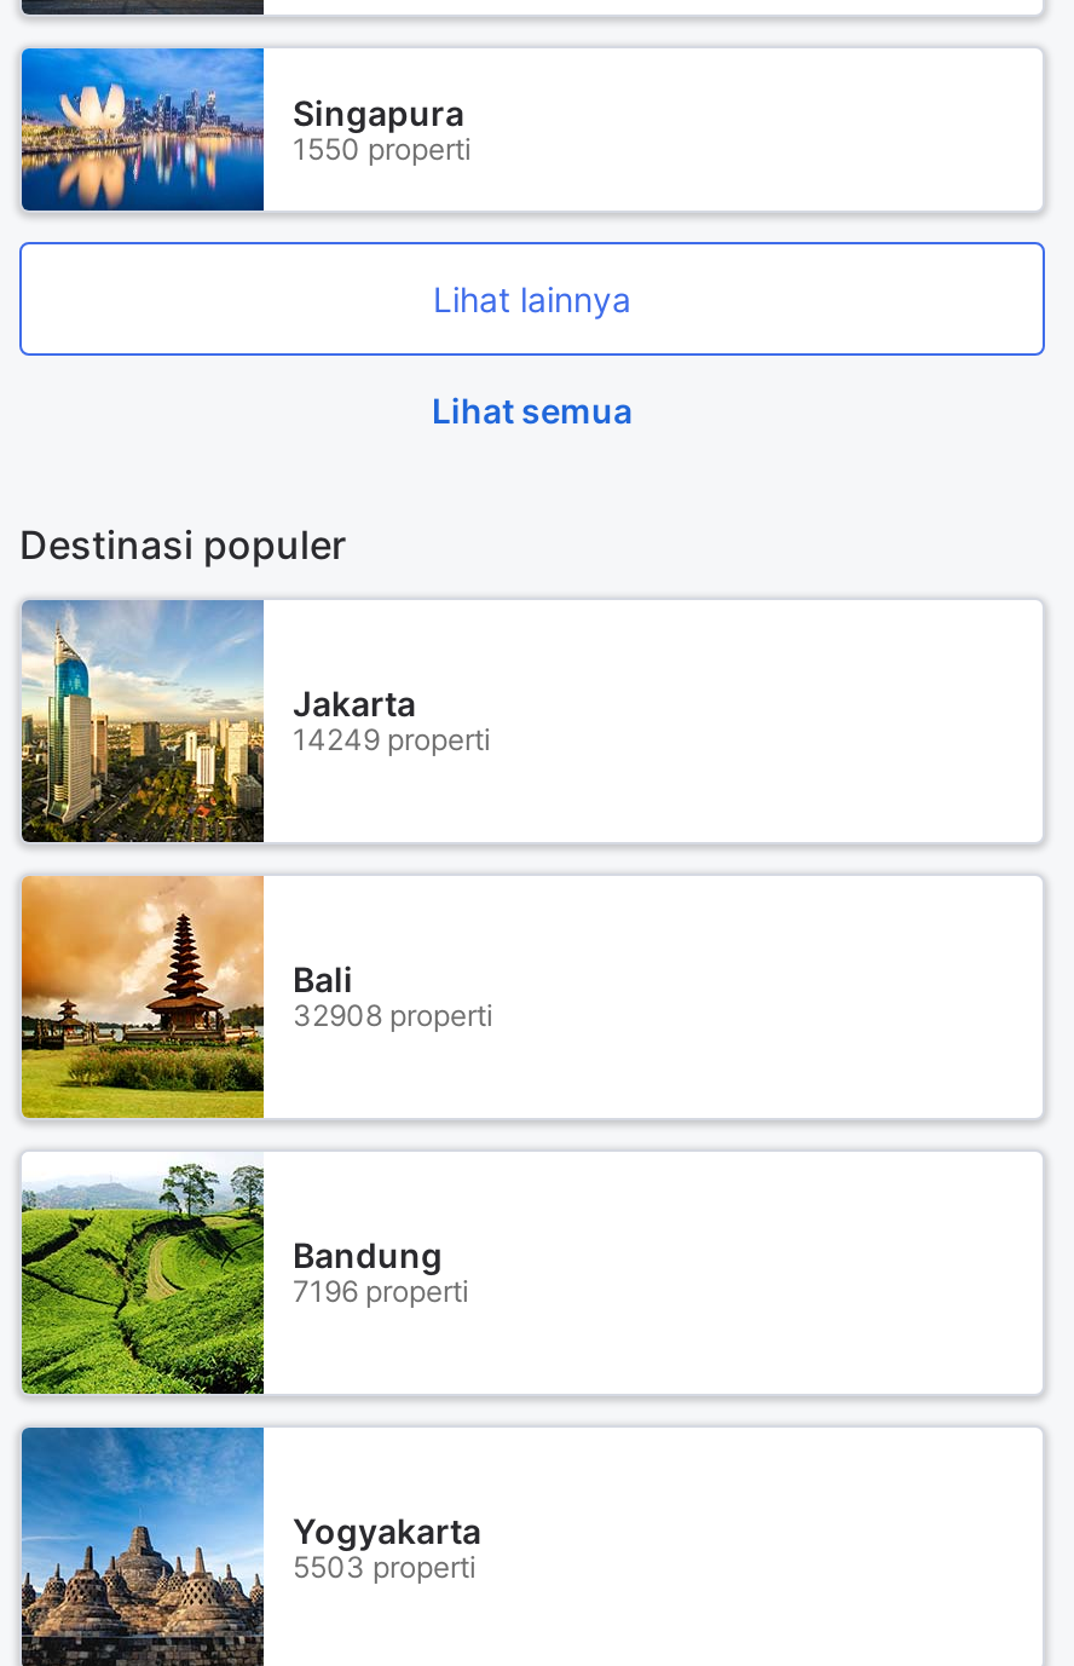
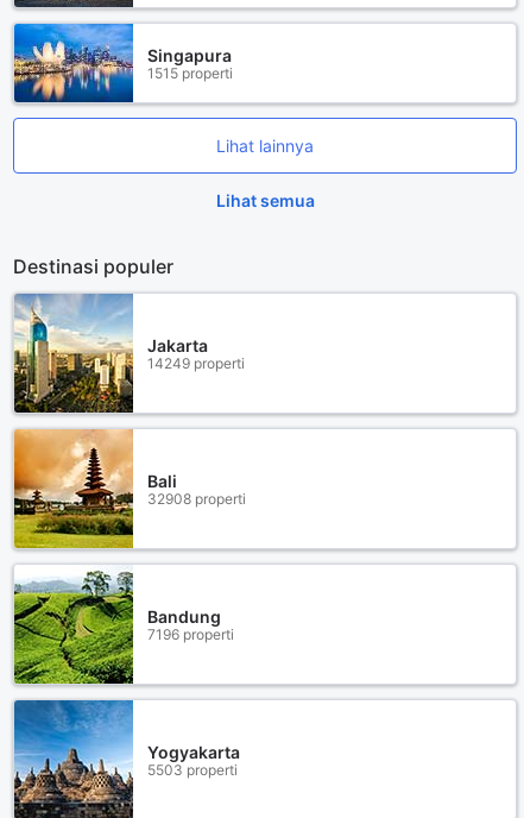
[293,129,472,166] 1550 properti -> [147,64,233,81] 1515 properti

